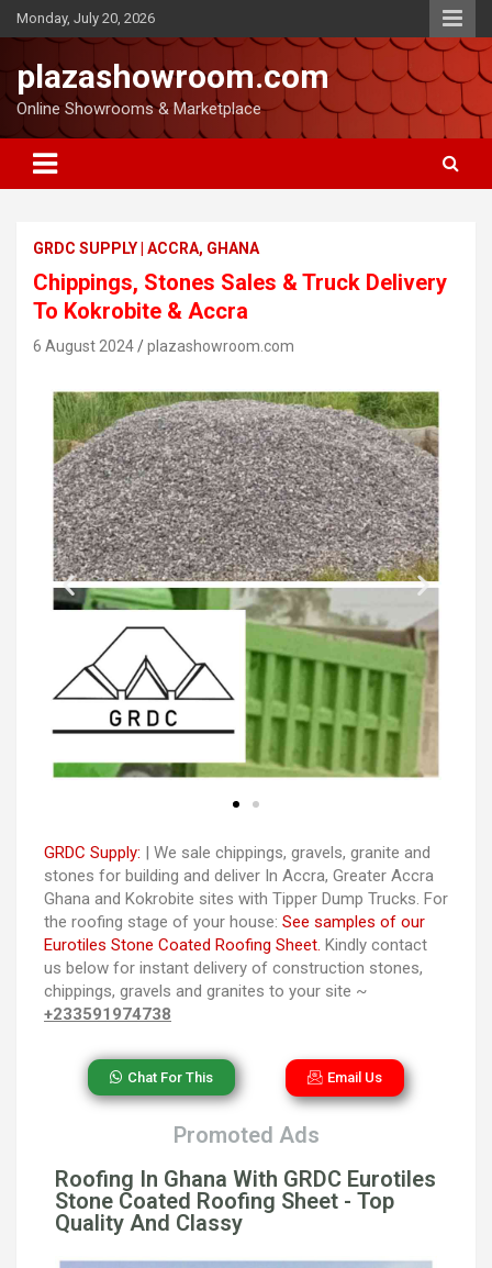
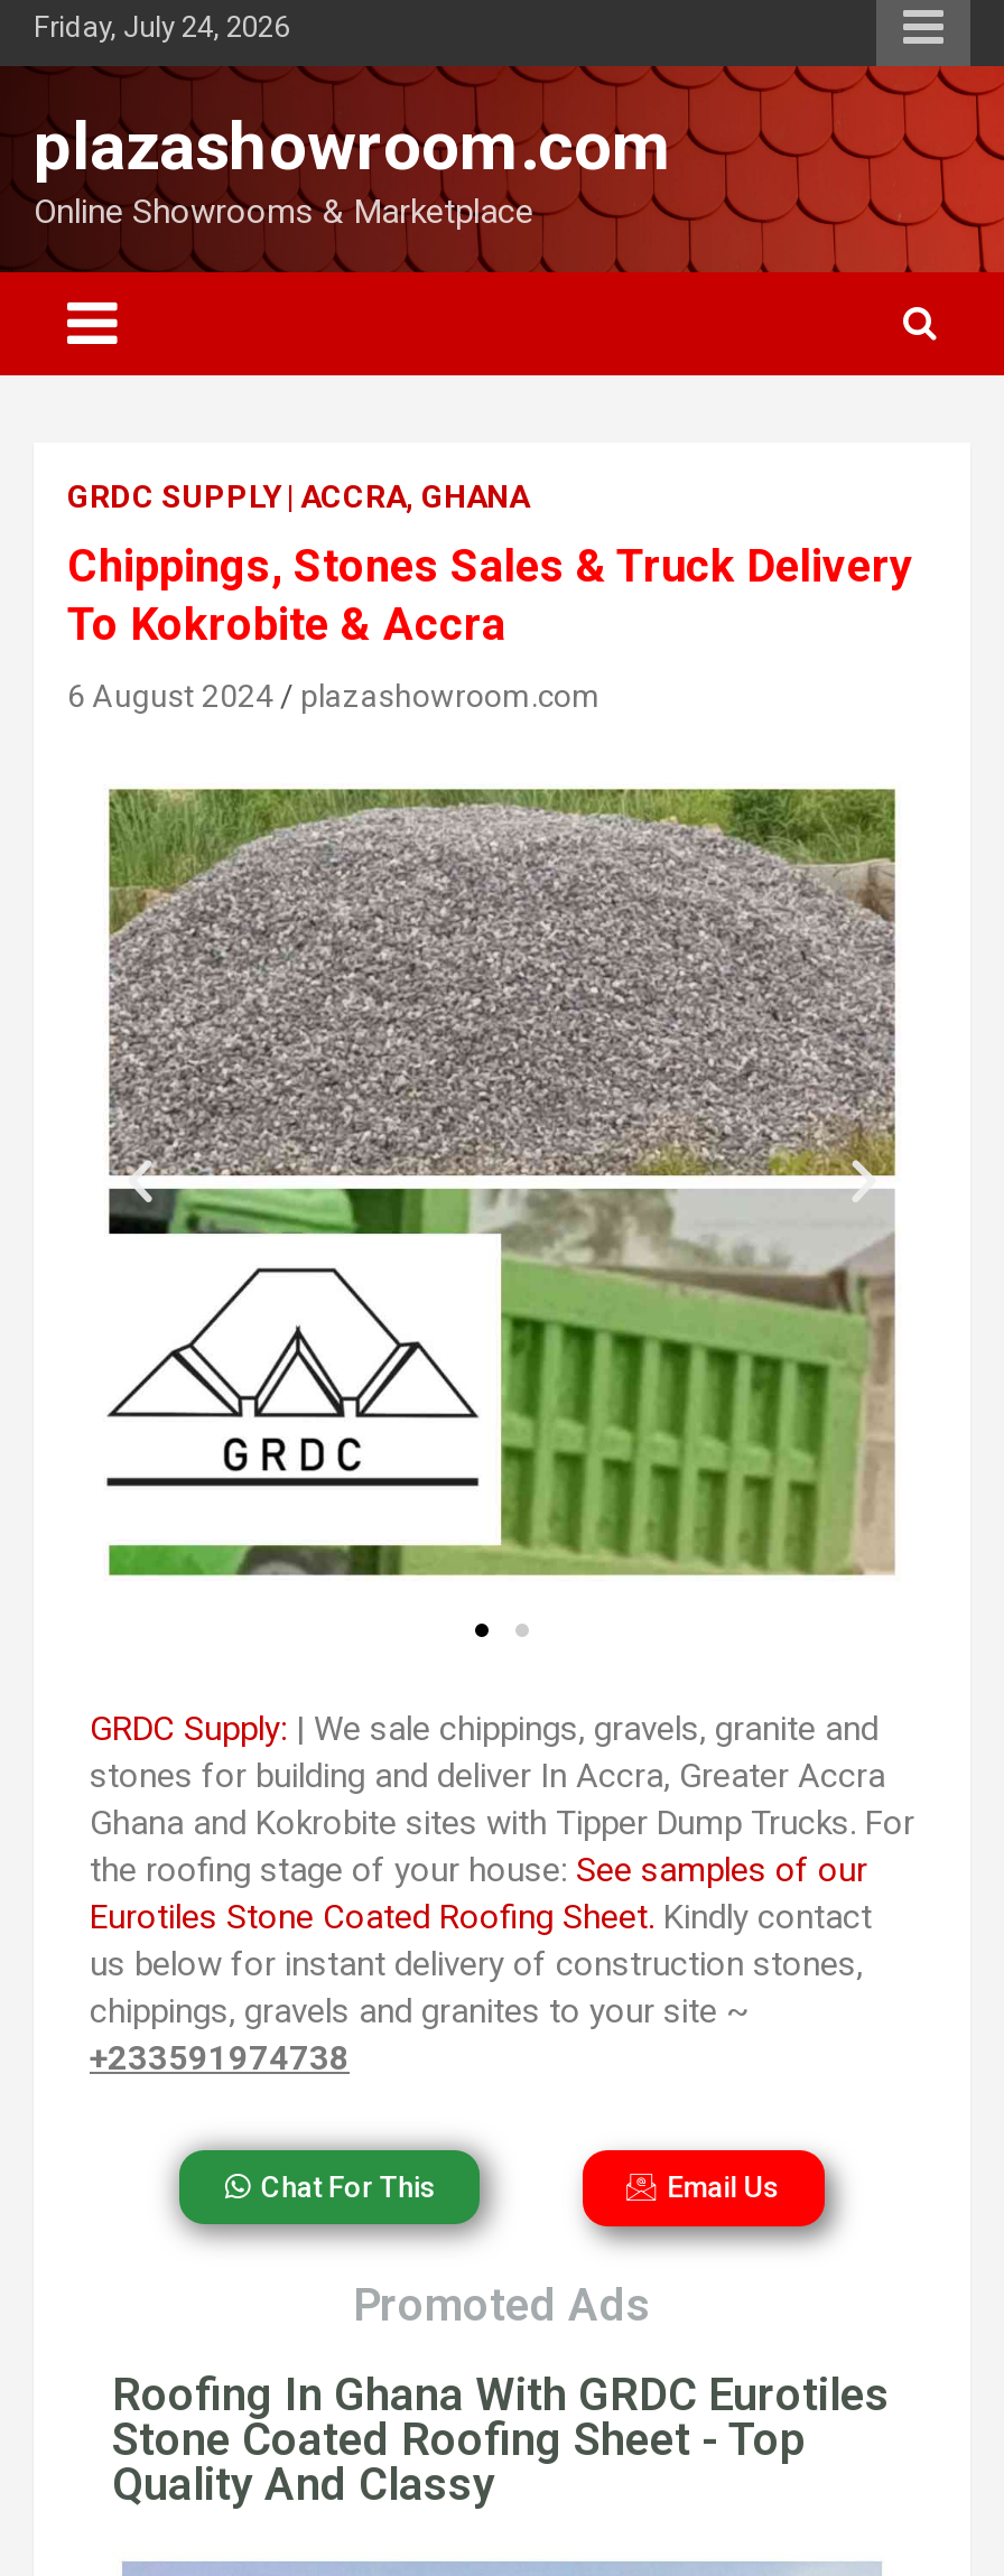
[16,10,155,26] Monday, July 20, 2026 -> [34,10,289,44] Friday, July 24, 2026

